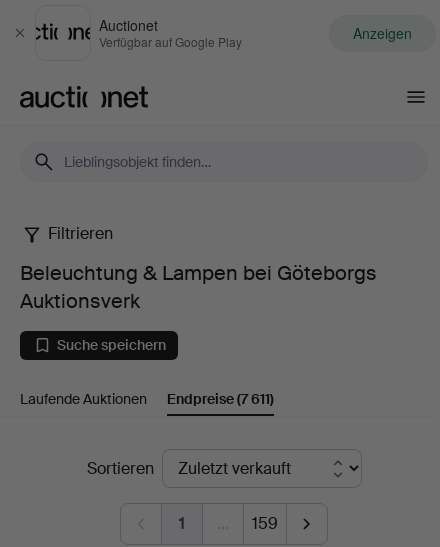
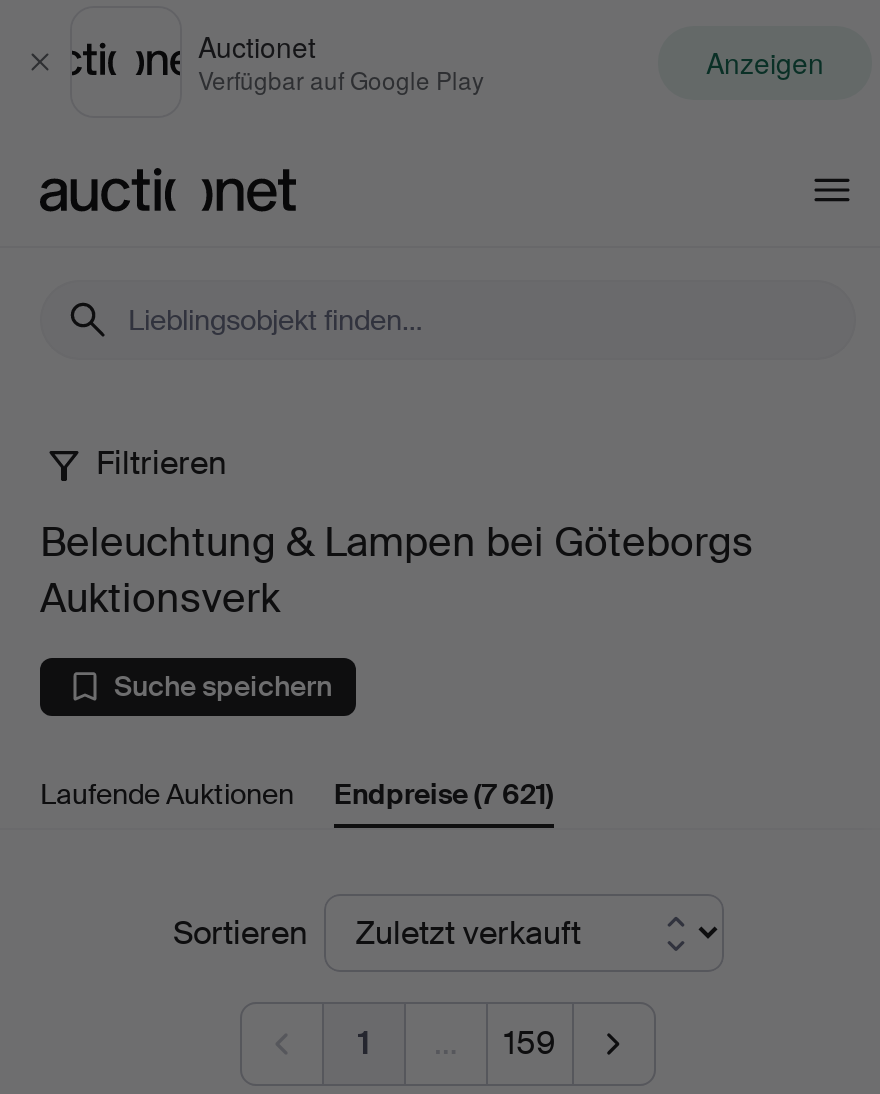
[167,390,274,408] Endpreise(7 611) -> [334,775,554,811] Endpreise(7 621)

